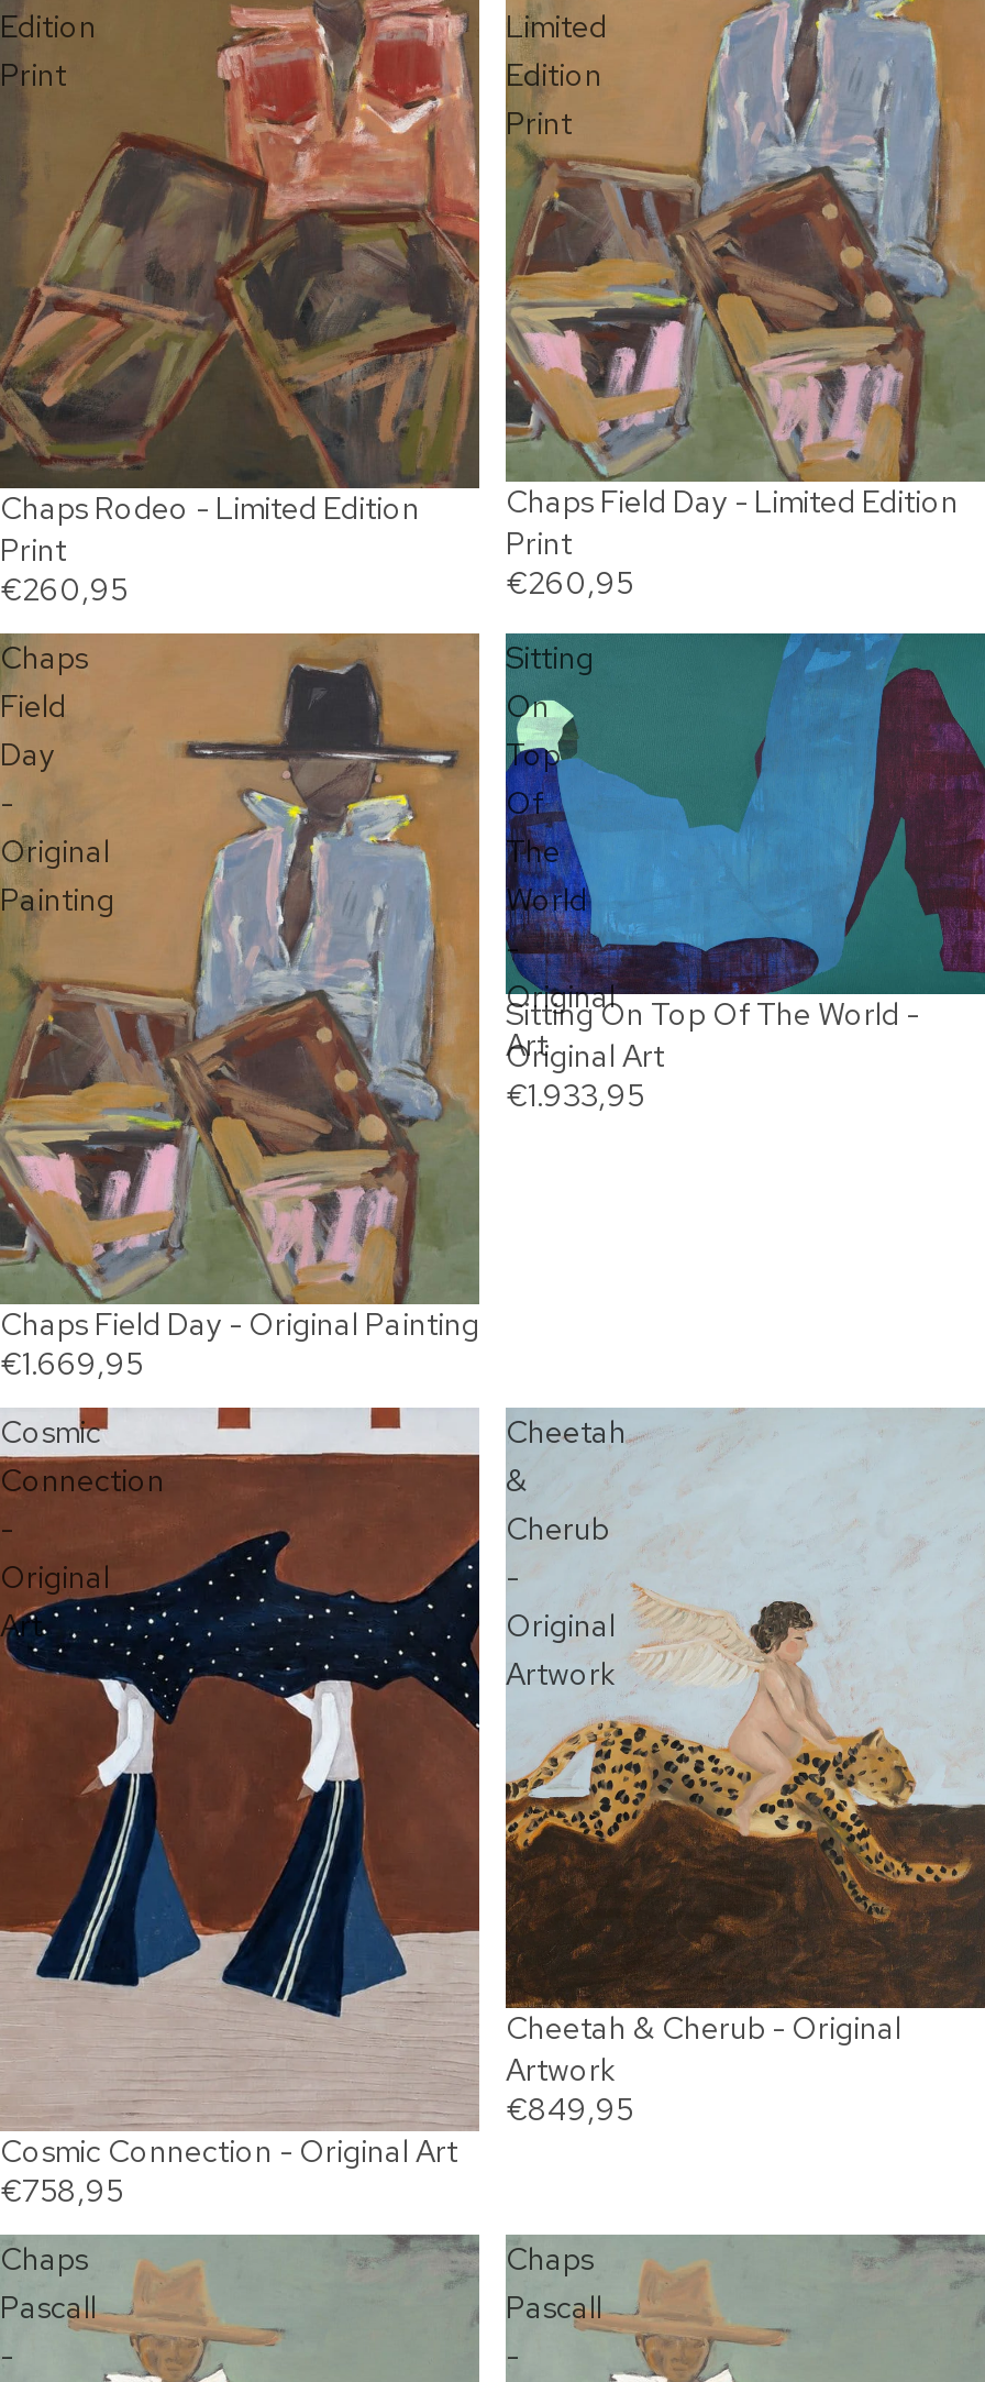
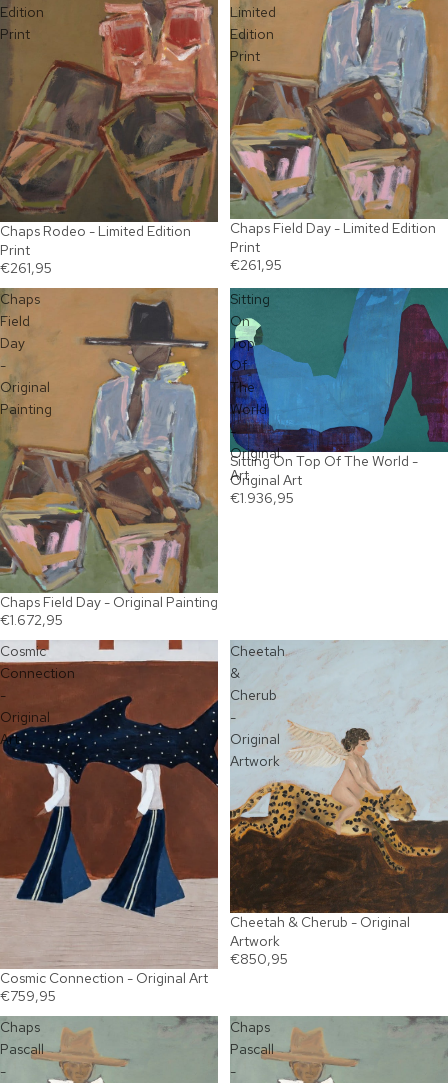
[0,569,128,609] €260,95 -> [0,259,52,277] €261,95
[506,562,633,602] €260,95 -> [230,256,282,274] €261,95
[506,1076,644,1116] €1.933,95 -> [230,489,294,507] €1.936,95
[0,1344,143,1384] €1.669,95 -> [0,611,63,629] €1.672,95
[506,2089,633,2128] €849,95 -> [230,950,288,968] €850,95
[0,2172,123,2211] €758,95 -> [0,987,56,1005] €759,95

